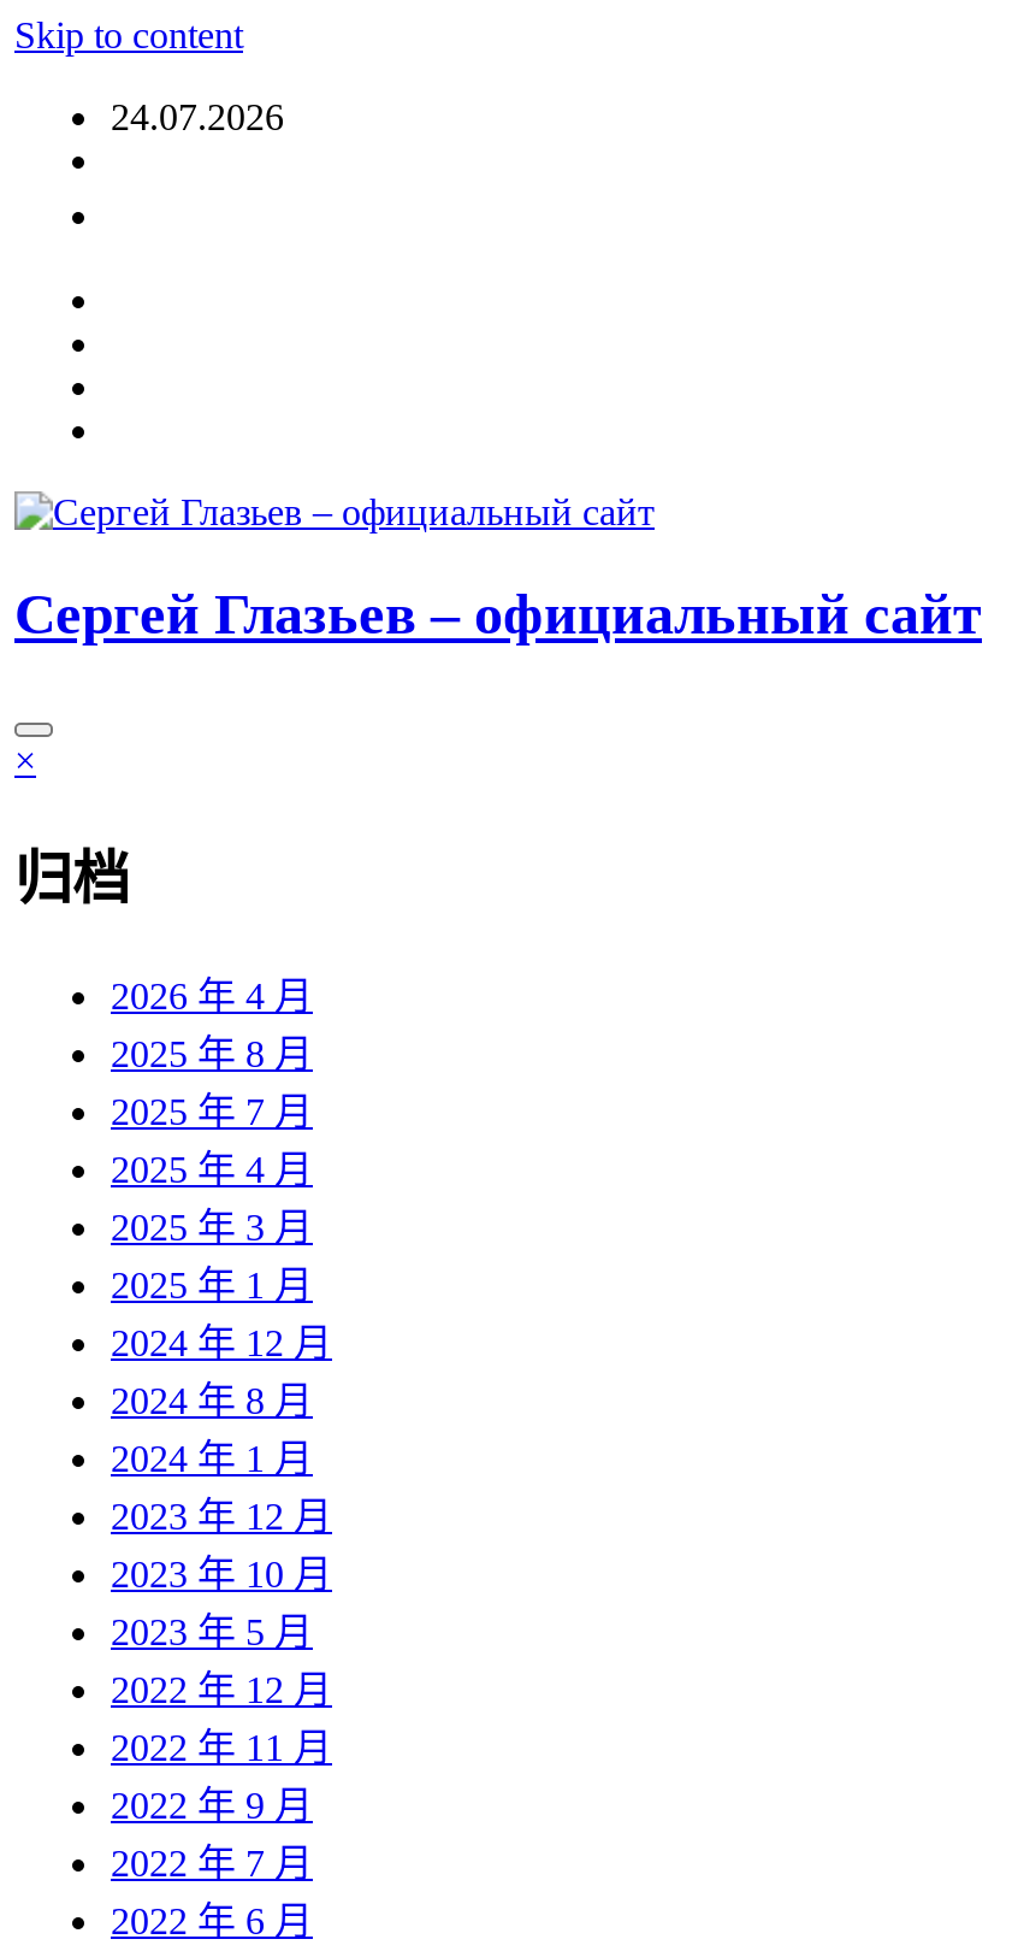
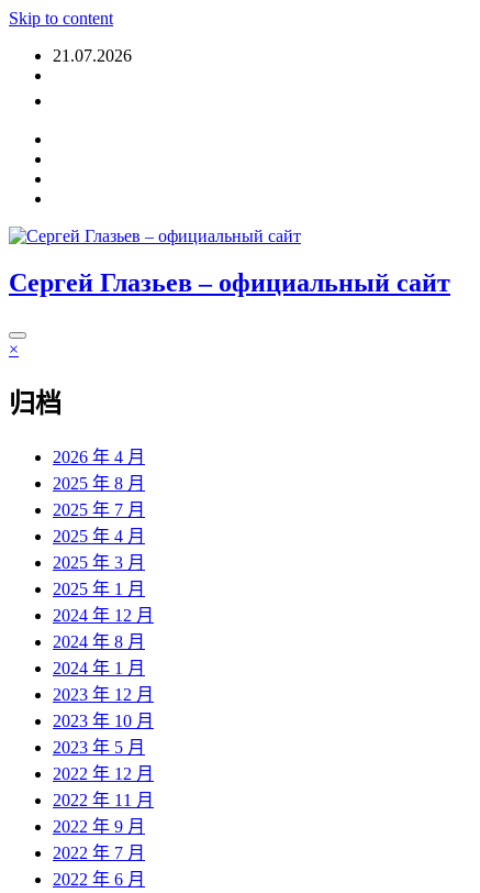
[111,96,284,137] 24.07.2026 -> [53,46,132,65] 21.07.2026

